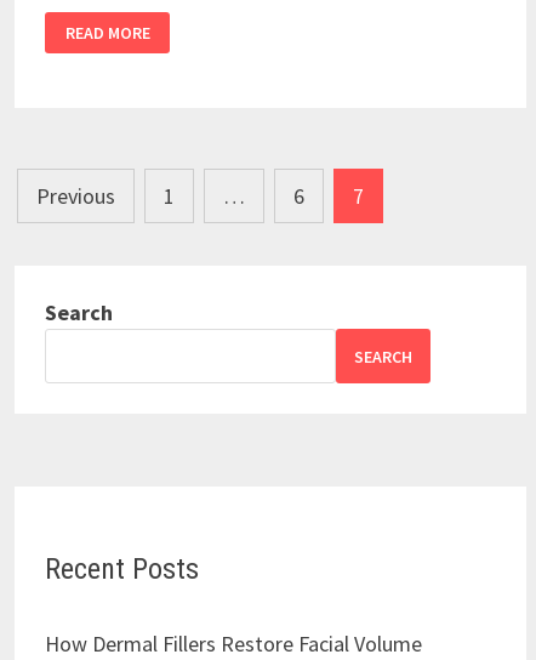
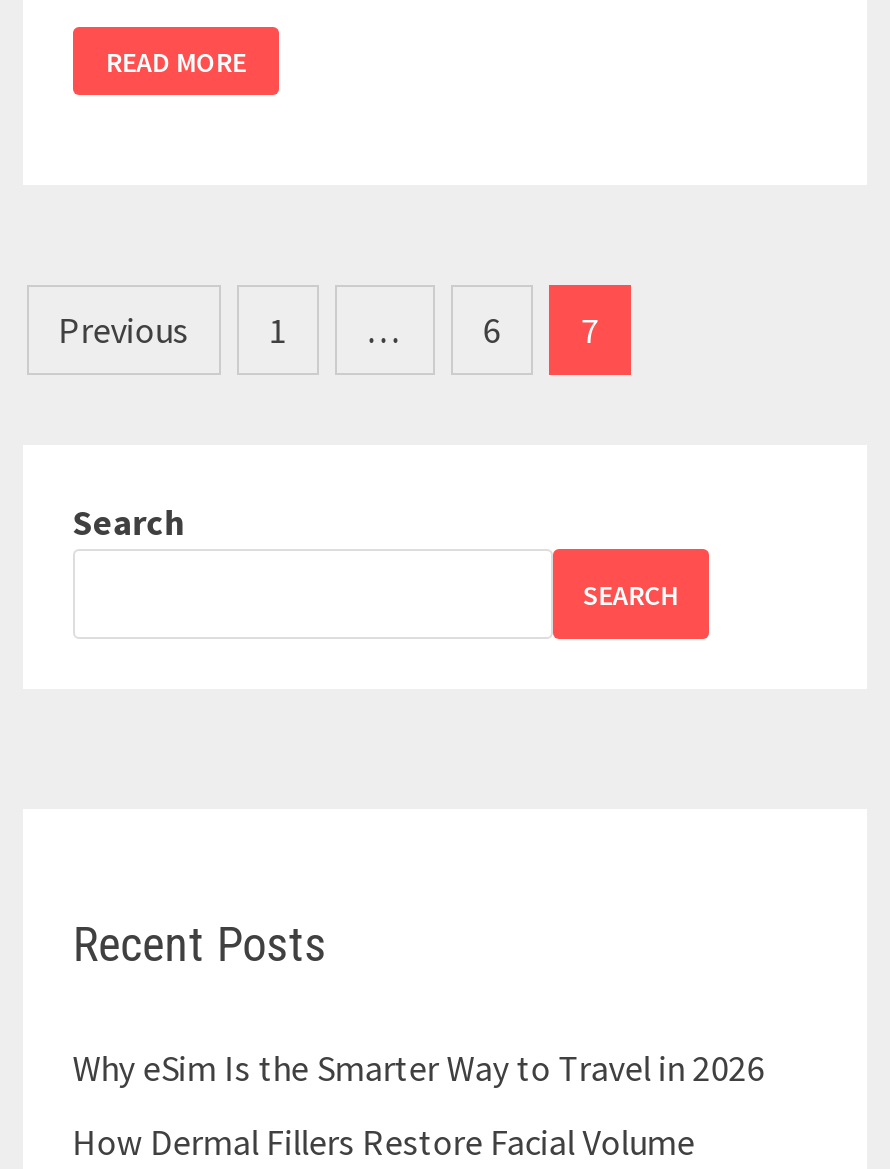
none -> [73,1044,765,1090] Why eSim Is the Smarter Way to Travel in 2026

